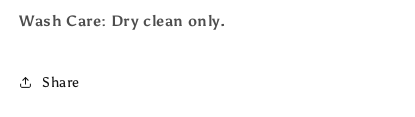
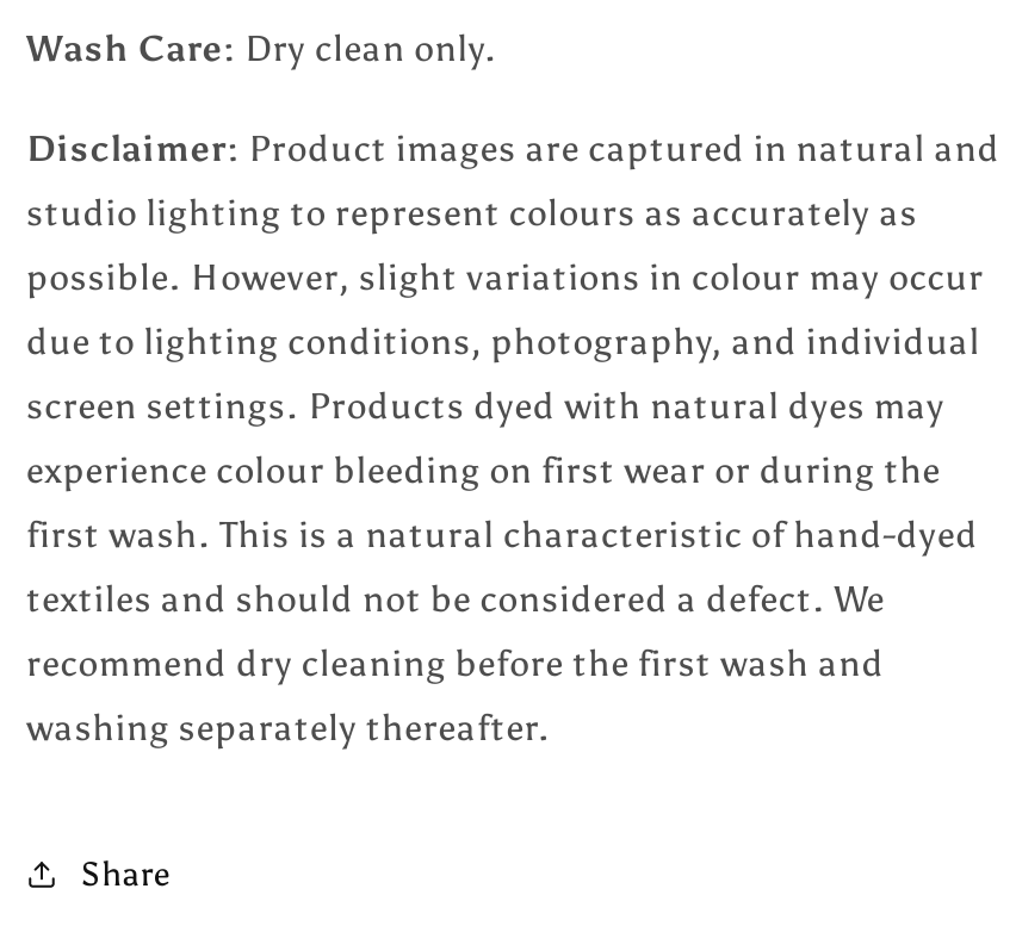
none -> [26,128,1000,750] Disclaimer: Product images are captured in natural and | studio lighting to represent colours as accurately as | possible. However, slight variations in colour may occur | due to lighting conditions, photography, and individual | screen settings. Products dyed with natural dyes may | experience colour bleeding on first wear or during the | first wash. This is a natural characteristic of hand-dyed | textiles and should not be considered a defect. We | recommend dry cleaning before the first wash and | washing separately thereafter.

